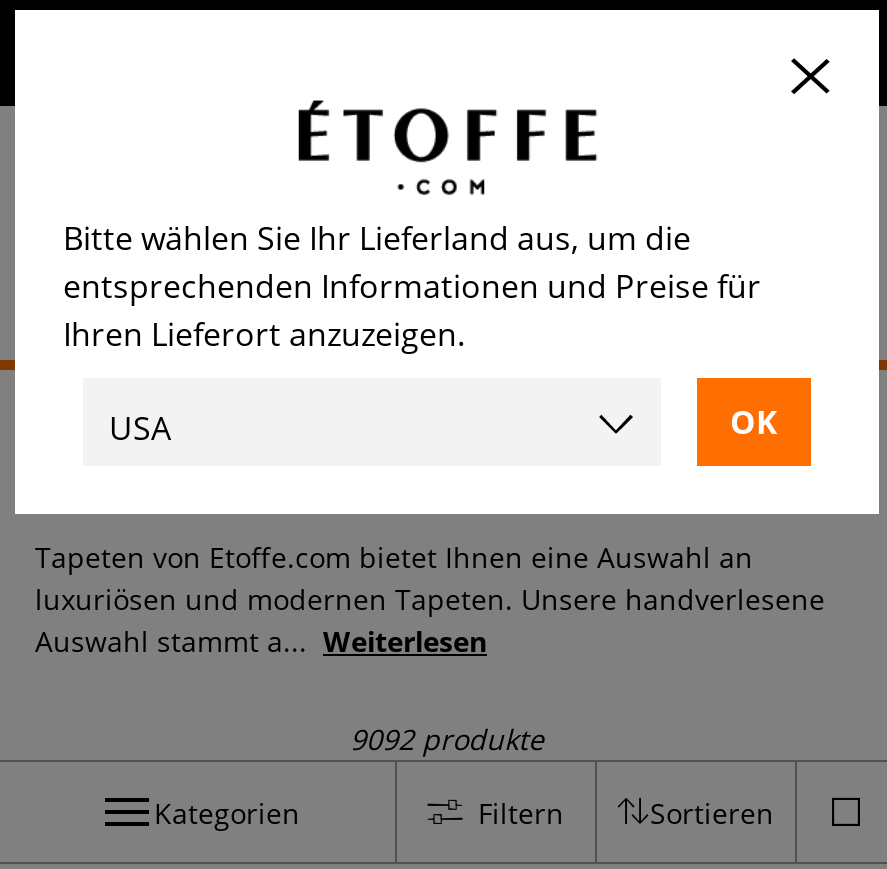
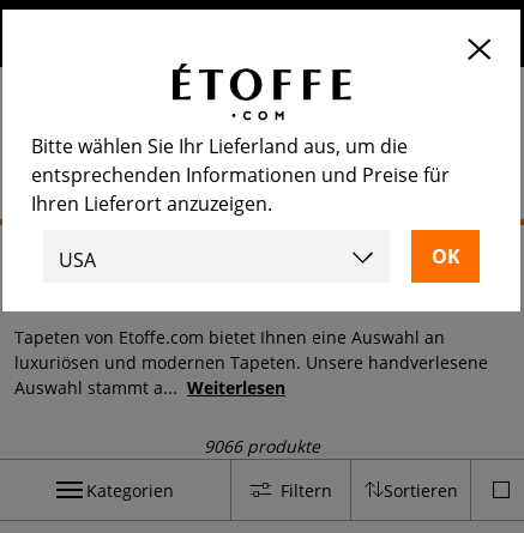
[350,720,544,758] 9092 produkte -> [203,435,320,458] 9066 produkte

